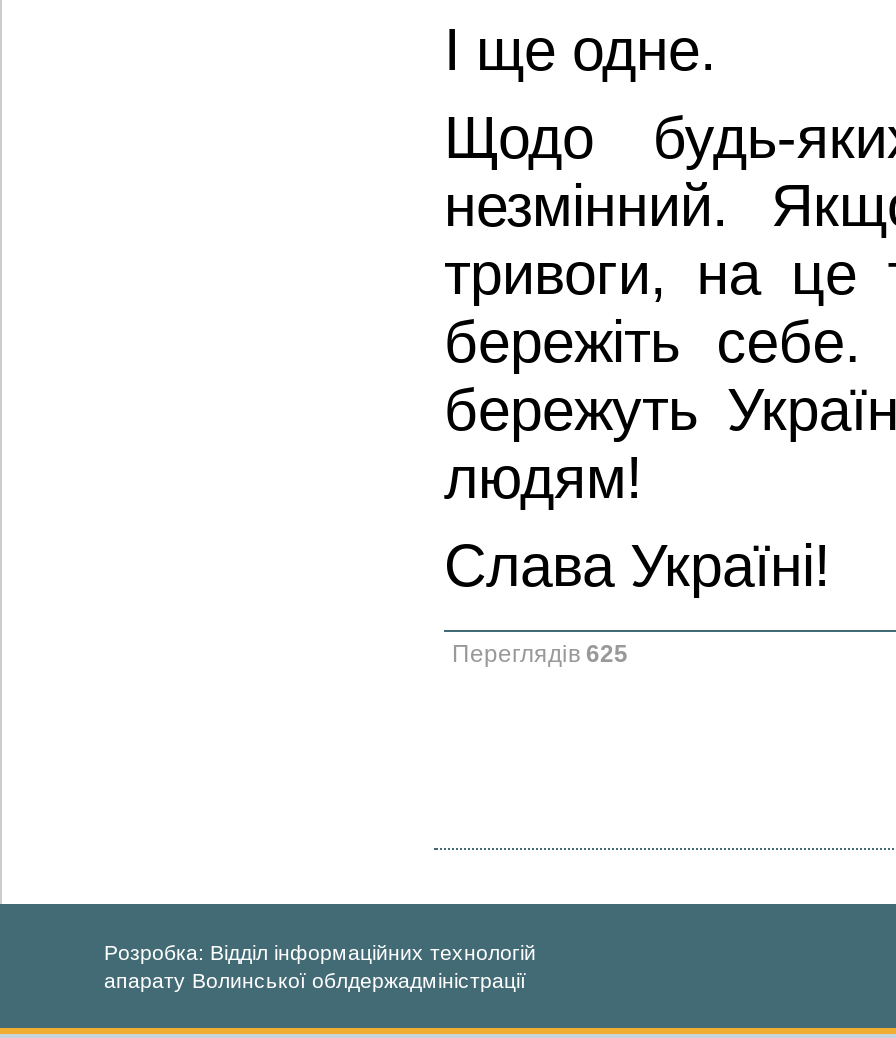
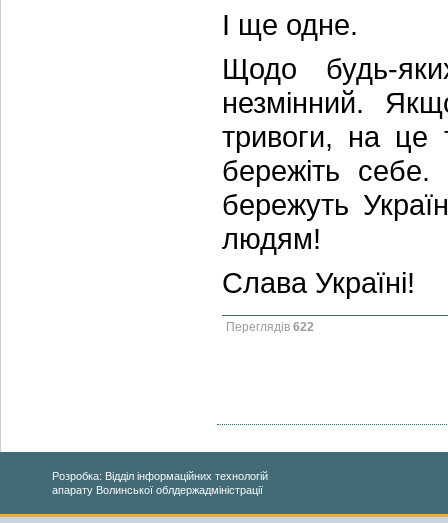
[452,640,628,668] Переглядів 625 -> [226,320,314,334] Переглядів 622

